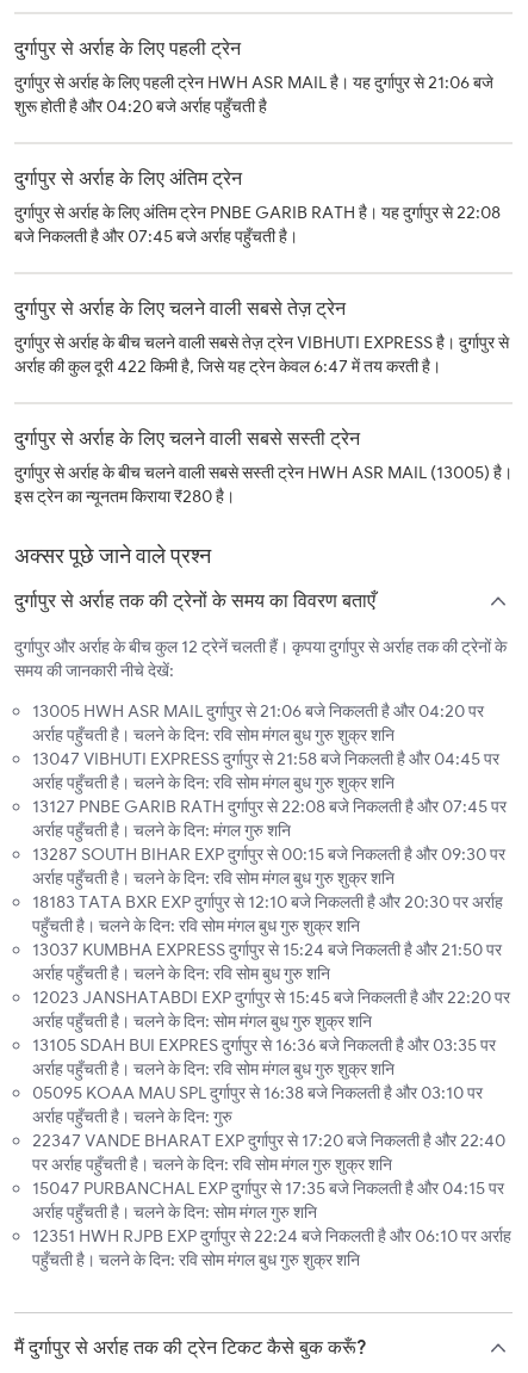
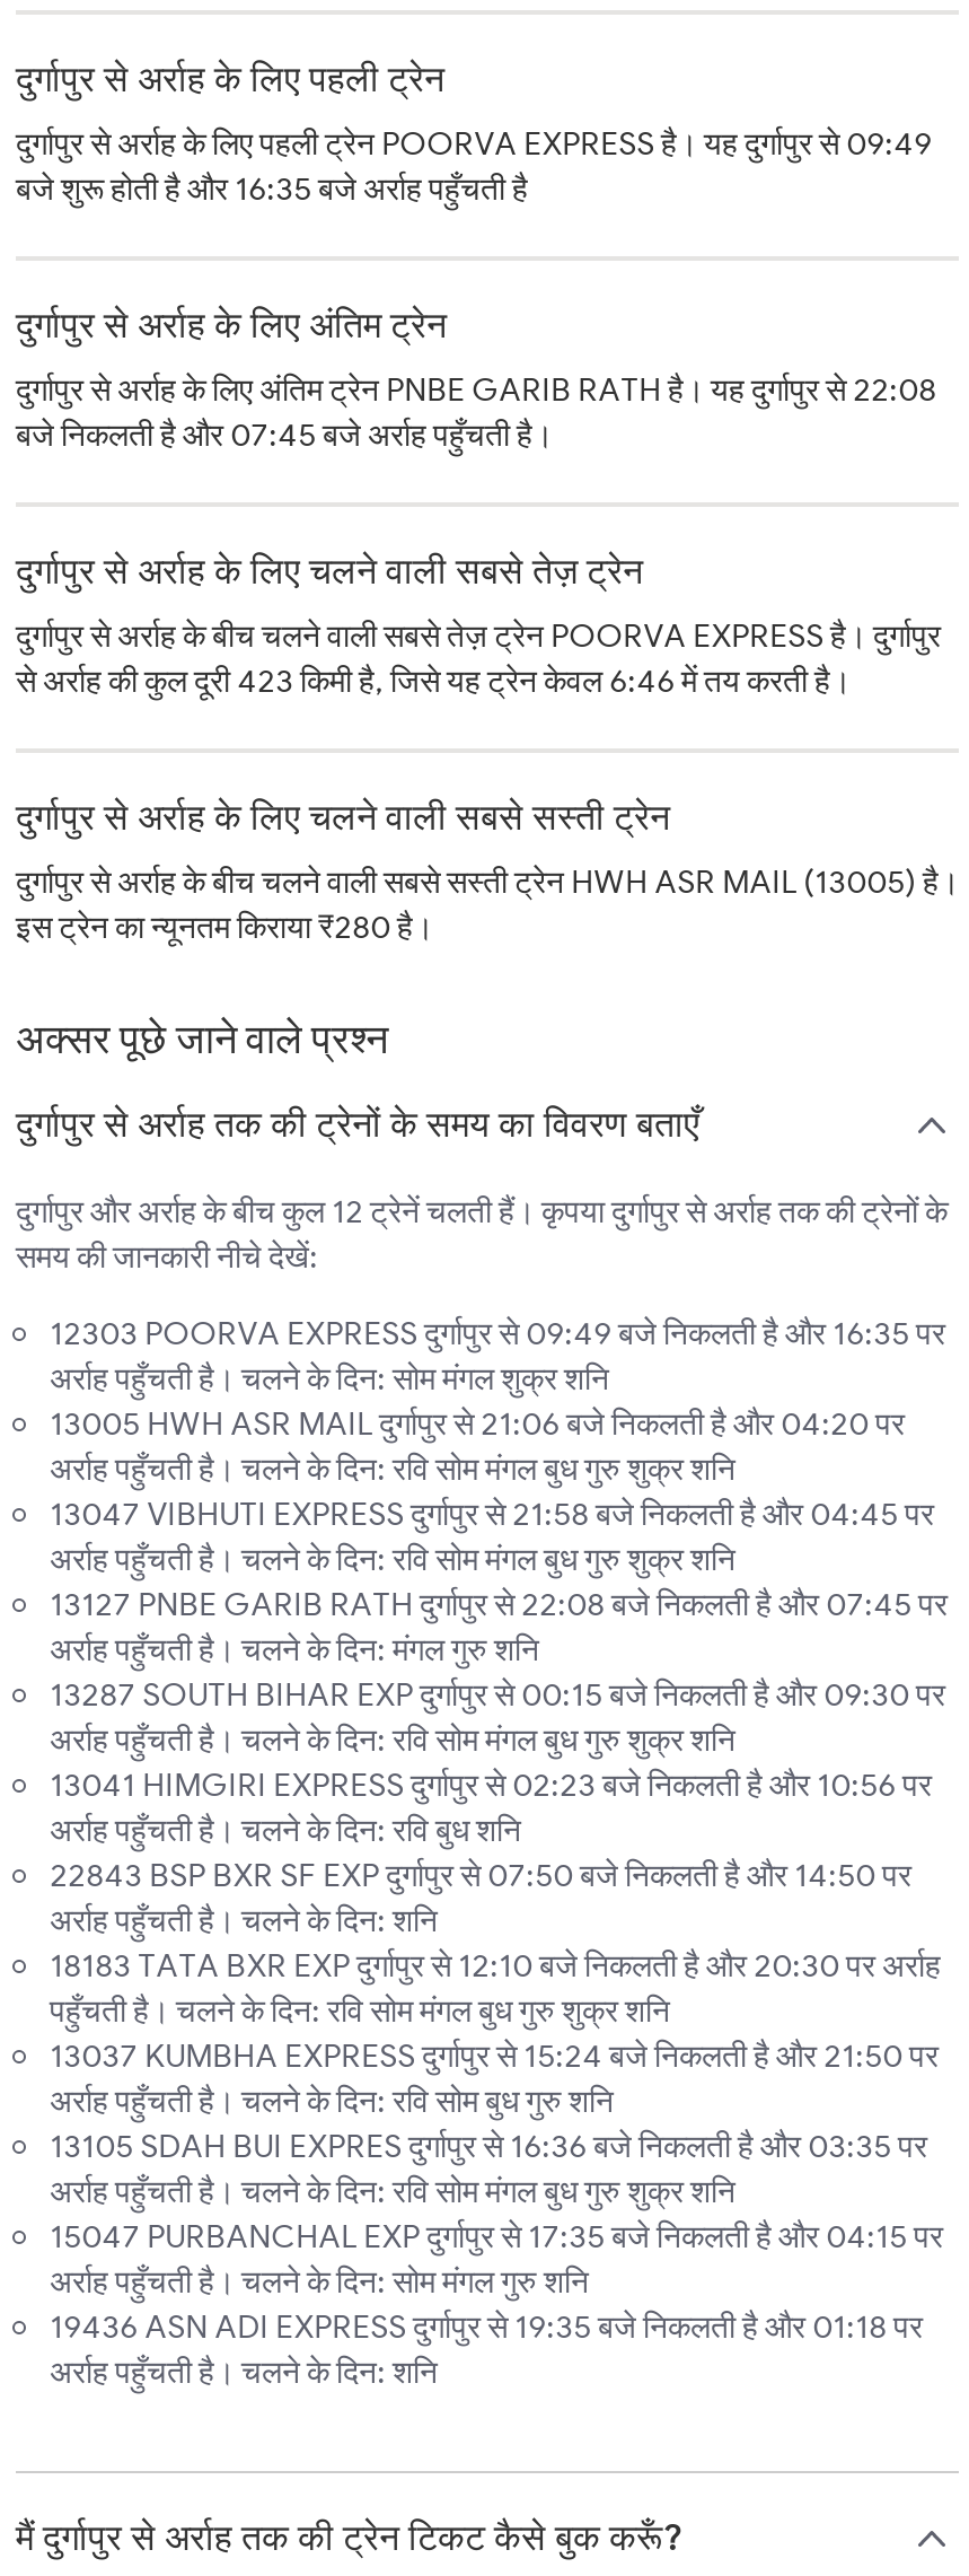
[14,72,493,117] दुर्गापुर से अर्राह के लिए पहली ट्रेन HWH ASR MAIL है। यह दुर्गापुर से 21:06 बजे | शुरू होती है और 04:20 बजे अर्राह पहुँचती है -> [16,124,932,210] दुर्गापुर से अर्राह के लिए पहली ट्रेन POORVA EXPRESS है। यह दुर्गापुर से 09:49 | बजे शुरू होती है और 16:35 बजे अर्राह पहुँचती है
[14,332,509,377] दुर्गापुर से अर्राह के बीच चलने वाली सबसे तेज़ ट्रेन VIBHUTI EXPRESS है। दुर्गापुर से | अर्राह की कुल दूरी 422 किमी है, जिसे यह ट्रेन केवल 6:47 में तय करती है। -> [16,616,941,702] दुर्गापुर से अर्राह के बीच चलने वाली सबसे तेज़ ट्रेन POORVA EXPRESS है। दुर्गापुर | से अर्राह की कुल दूरी 423 किमी है, जिसे यह ट्रेन केवल 6:46 में तय करती है।
none -> [50,1314,945,1400] 12303 POORVA EXPRESS दुर्गापुर से 09:49 बजे निकलती है और 16:35 पर | अर्राह पहुँचती है। चलने के दिन: सोम मंगल शुक्र शनि
moved [32,701,507,889] -> [50,1404,948,1761]: 13005 HWH ASR MAIL दुर्गापुर से 21:06 बजे निकलती है और 04:20 पर | अर्राह पहुँचती है। चलने के दिन: रवि सोम मंगल बुध गुरु शुक्र शनि | 13047 VIBHUTI EXPRESS दुर्गापुर से 21:58 बजे निकलती है और 04:45 पर | अर्राह पहुँचती है। चलने के दिन: रवि सोम मंगल बुध गुरु शुक्र शनि | 13127 PNBE GARIB RATH दुर्गापुर से 22:08 बजे निकलती है और 07:45 पर | अर्राह पहुँचती है। चलने के दिन: मंगल गुरु शनि | 13287 SOUTH BIHAR EXP दुर्गापुर से 00:15 बजे निकलती है और 09:30 पर | अर्राह पहुँचती है। चलने के दिन: रवि सोम मंगल बुध गुरु शुक्र शनि
none -> [50,1765,932,1941] 13041 HIMGIRI EXPRESS दुर्गापुर से 02:23 बजे निकलती है और 10:56 पर | अर्राह पहुँचती है। चलने के दिन: रवि बुध शनि | 22843 BSP BXR SF EXP दुर्गापुर से 07:50 बजे निकलती है और 14:50 पर | अर्राह पहुँचती है। चलने के दिन: शनि
moved [32,892,503,985] -> [50,1946,941,2122]: 18183 TATA BXR EXP दुर्गापुर से 12:10 बजे निकलती है और 20:30 पर अर्राह | पहुँचती है। चलने के दिन: रवि सोम मंगल बुध गुरु शुक्र शनि | 13037 KUMBHA EXPRESS दुर्गापुर से 15:24 बजे निकलती है और 21:50 पर | अर्राह पहुँचती है। चलने के दिन: रवि सोम बुध गुरु शनि
[32,987,510,1032] 12023 JANSHATABDI EXP दुर्गापुर से 15:45 बजे निकलती है और 22:20 पर | अर्राह पहुँचती है। चलने के दिन: सोम मंगल बुध गुरु शुक्र शनि -> none
moved [32,1035,496,1080] -> [50,2126,927,2212]: 13105 SDAH BUI EXPRES दुर्गापुर से 16:36 बजे निकलती है और 03:35 पर | अर्राह पहुँचती है। चलने के दिन: रवि सोम मंगल बुध गुरु शुक्र शनि
[32,1082,505,1175] 05095 KOAA MAU SPL दुर्गापुर से 16:38 बजे निकलती है और 03:10 पर | अर्राह पहुँचती है। चलने के दिन: गुरु | 22347 VANDE BHARAT EXP दुर्गापुर से 17:20 बजे निकलती है और 22:40 | पर अर्राह पहुँचती है। चलने के दिन: रवि सोम मंगल गुरु शुक्र शनि -> none
[32,1226,511,1271] 12351 HWH RJPB EXP दुर्गापुर से 22:24 बजे निकलती है और 06:10 पर अर्राह | पहुँचती है। चलने के दिन: रवि सोम मंगल बुध गुरु शुक्र शनि -> [50,2307,923,2393] 19436 ASN ADI EXPRESS दुर्गापुर से 19:35 बजे निकलती है और 01:18 पर | अर्राह पहुँचती है। चलने के दिन: शनि

